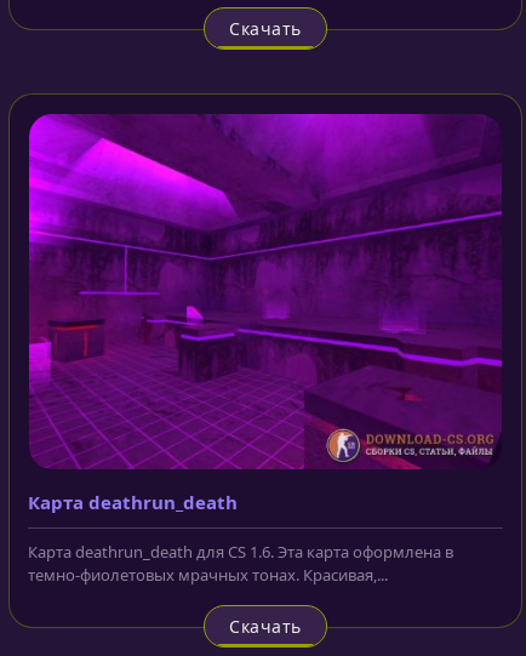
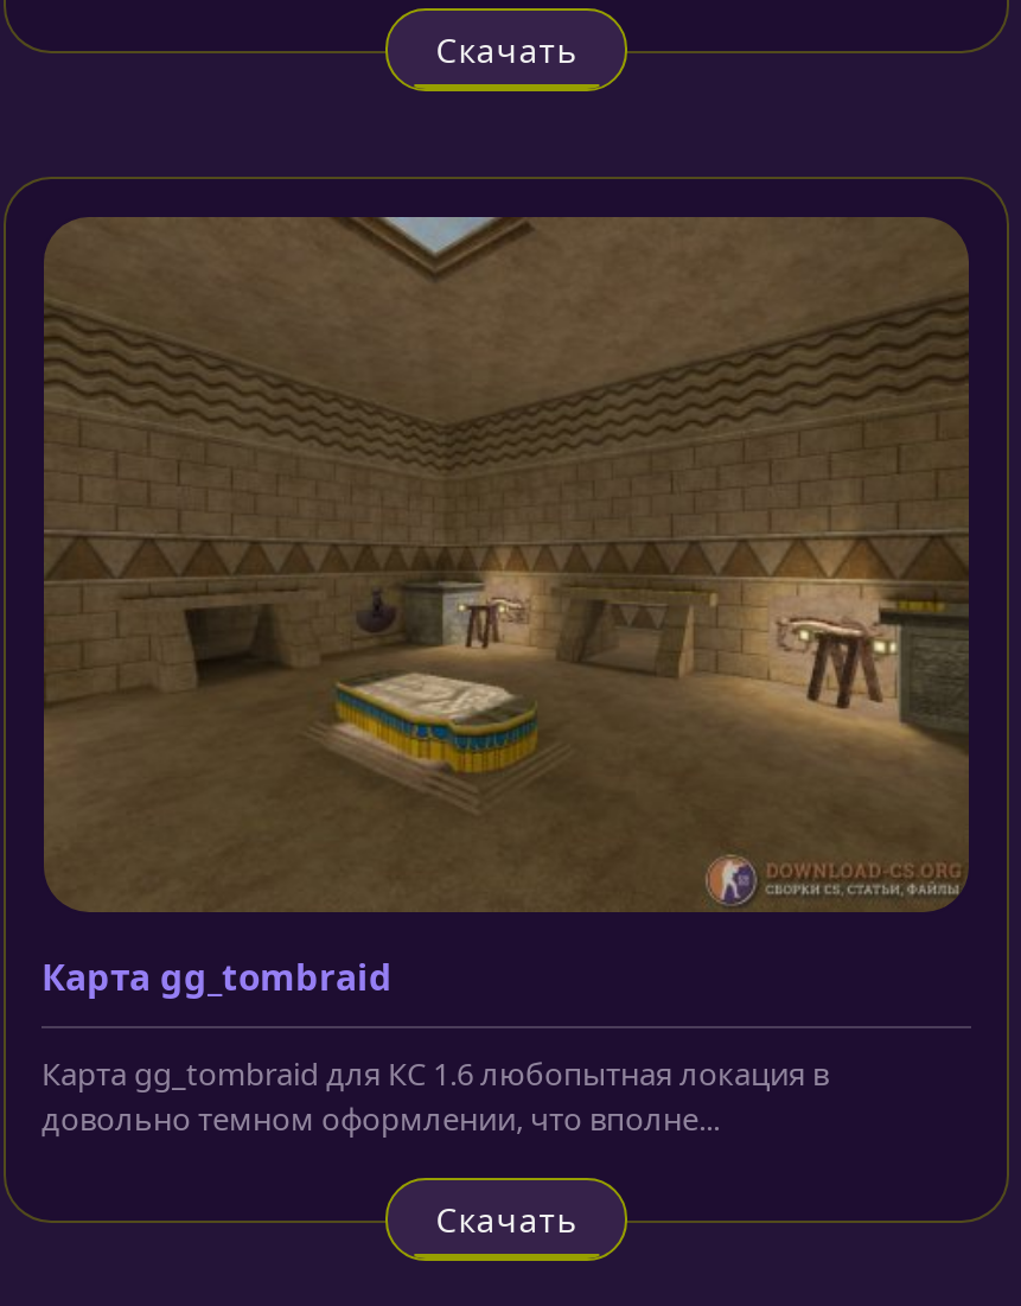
[28,113,503,514] [image] | Карта deathrun_death -> [42,215,971,999] [image] | Карта gg_tombraid
[28,541,453,585] Карта deathrun_death для CS 1.6. Эта карта оформлена в | темно-фиолетовых мрачных тонах. Красивая,... -> [42,1052,829,1139] Карта gg_tombraid для КС 1.6 любопытная локация в | довольно темном оформлении, что вполне...

